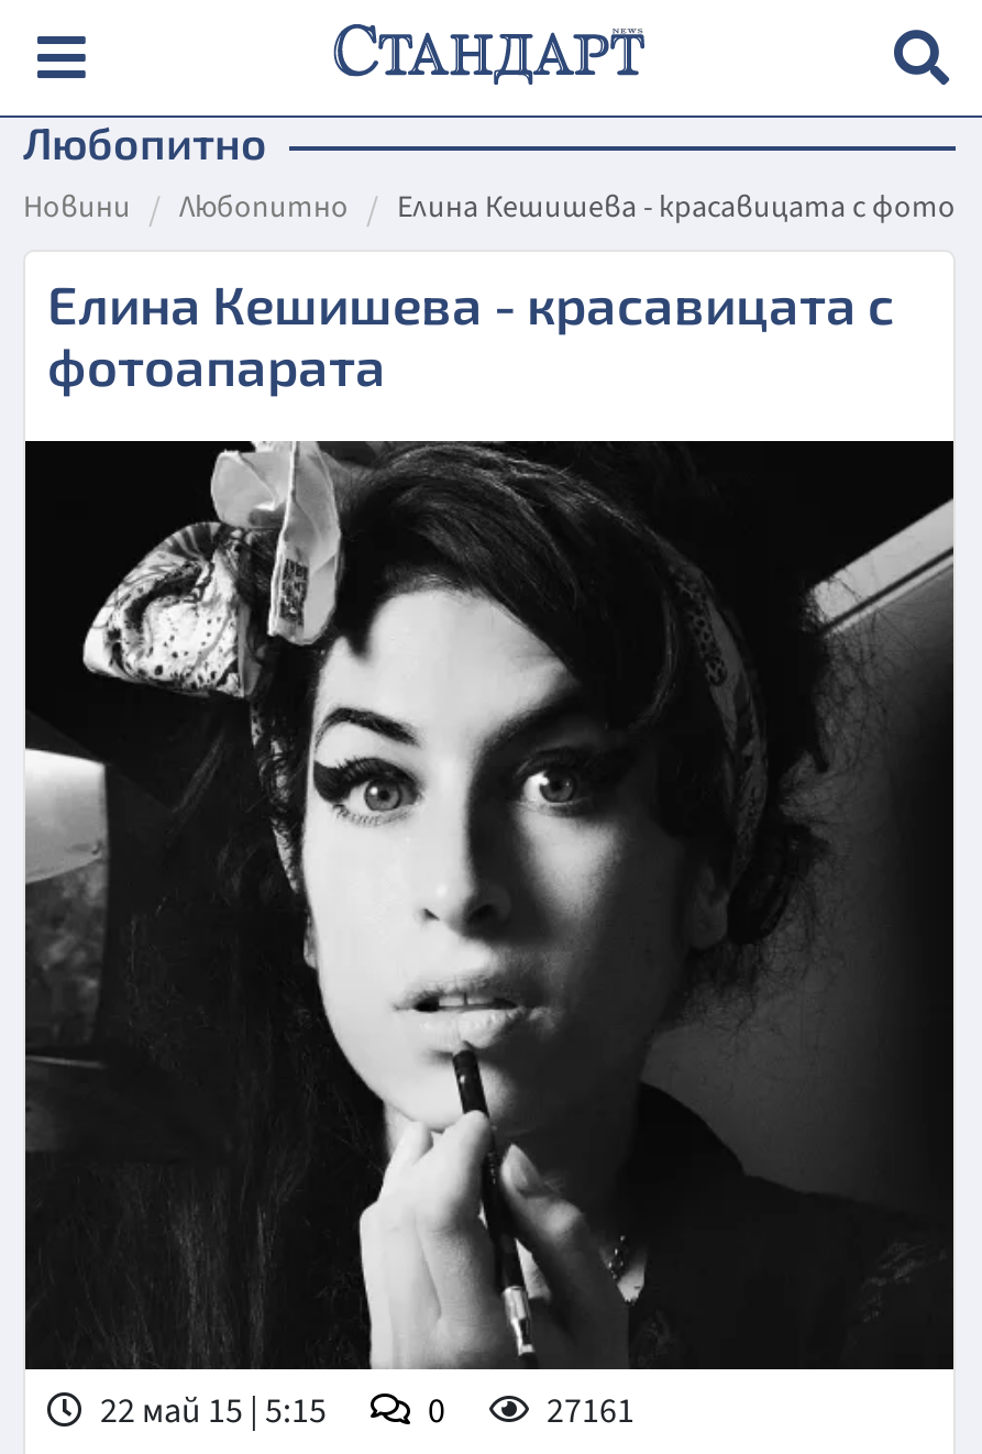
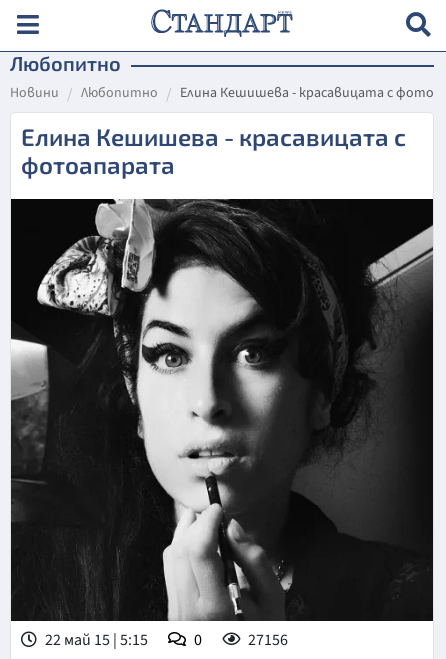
[540,1387,635,1435] 27161 -> [245,629,288,651] 27156

